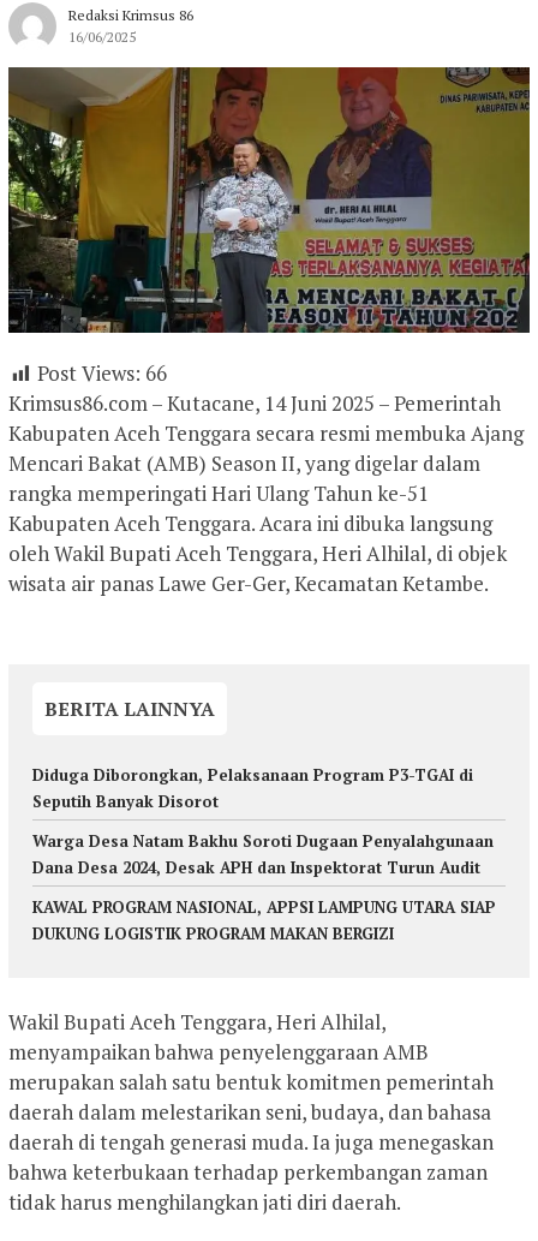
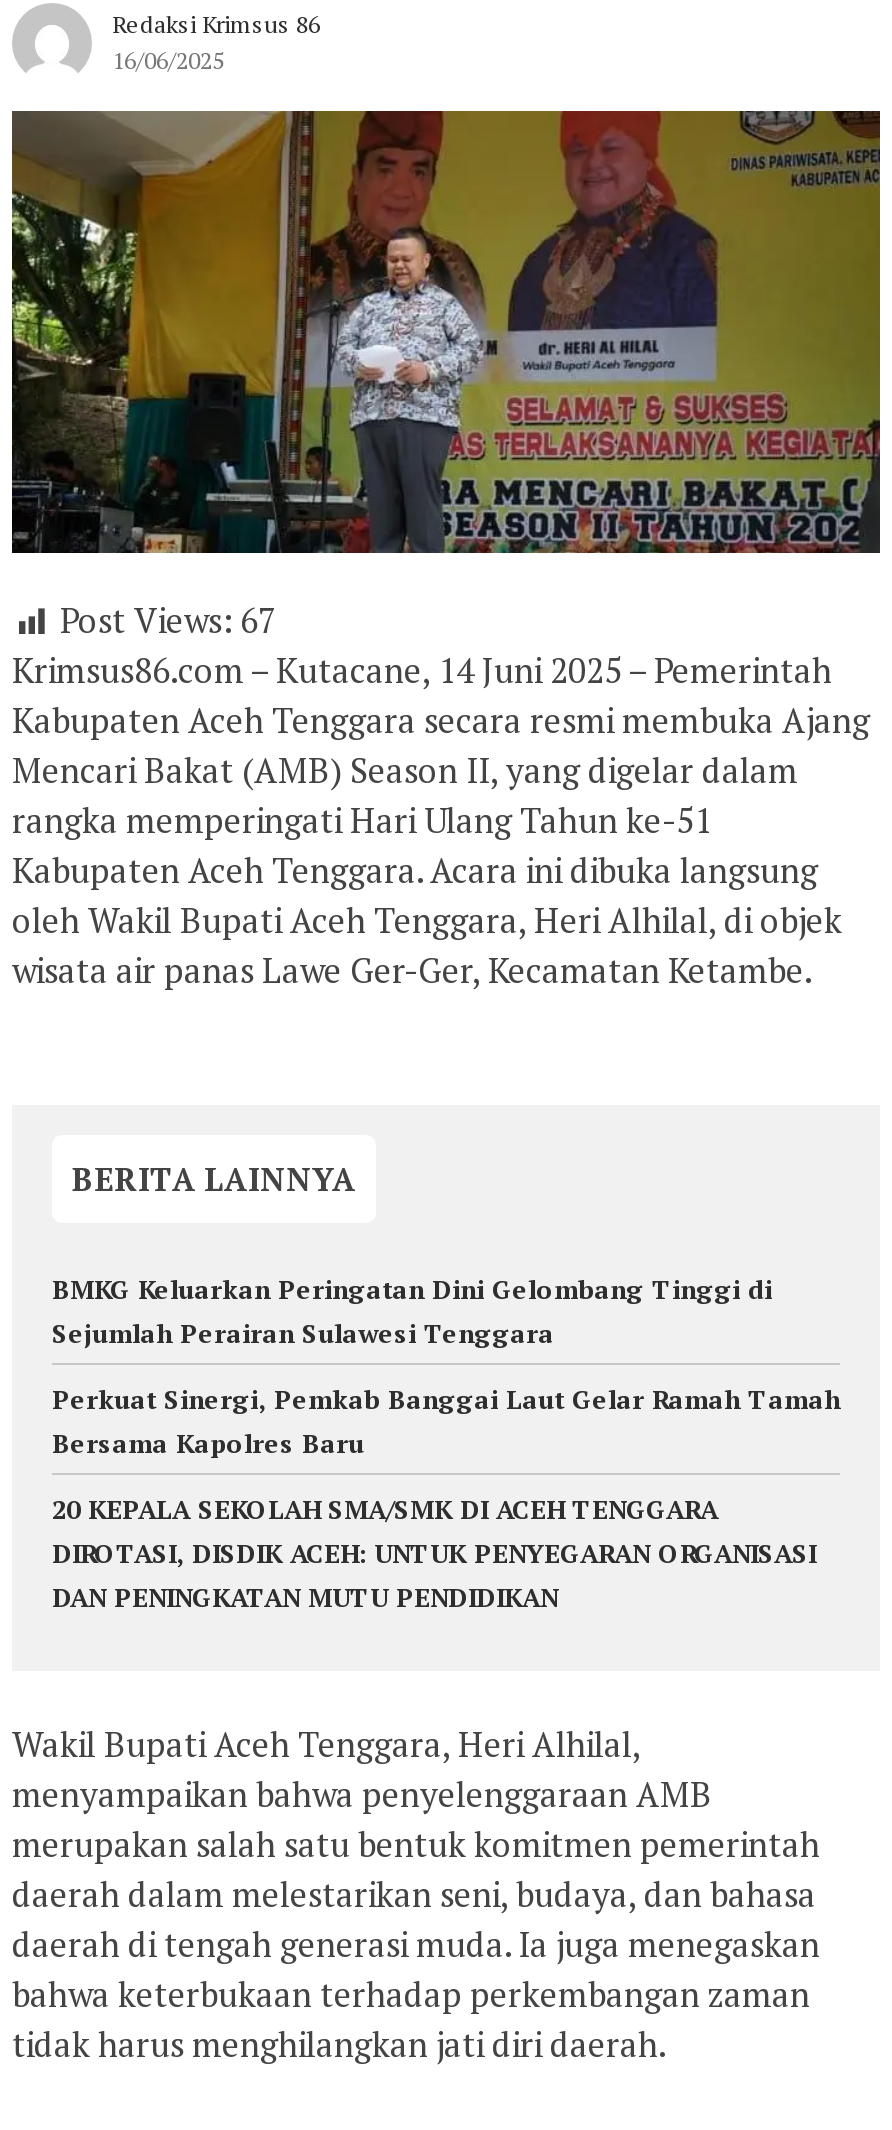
[37,360,167,387] Post Views: 66 -> [60,598,276,644] Post Views: 67
[32,764,473,812] Diduga Diborongkan, Pelaksanaan Program P3-TGAI di | Seputih Banyak Disorot -> [52,1272,772,1352] BMKG Keluarkan Peringatan Dini Gelombang Tinggi di | Sejumlah Perairan Sulawesi Tenggara
[32,830,494,879] Warga Desa Natam Bakhu Soroti Dugaan Penyalahgunaan | Dana Desa 2024, Desak APH dan Inspektorat Turun Audit -> [52,1382,840,1462] Perkuat Sinergi, Pemkab Banggai Laut Gelar Ramah Tamah | Bersama Kapolres Baru
[32,897,496,945] KAWAL PROGRAM NASIONAL, APPSI LAMPUNG UTARA SIAP | DUKUNG LOGISTIK PROGRAM MAKAN BERGIZI -> [52,1492,816,1616] 20 KEPALA SEKOLAH SMA/SMK DI ACEH TENGGARA | DIROTASI, DISDIK ACEH: UNTUK PENYEGARAN ORGANISASI | DAN PENINGKATAN MUTU PENDIDIKAN

